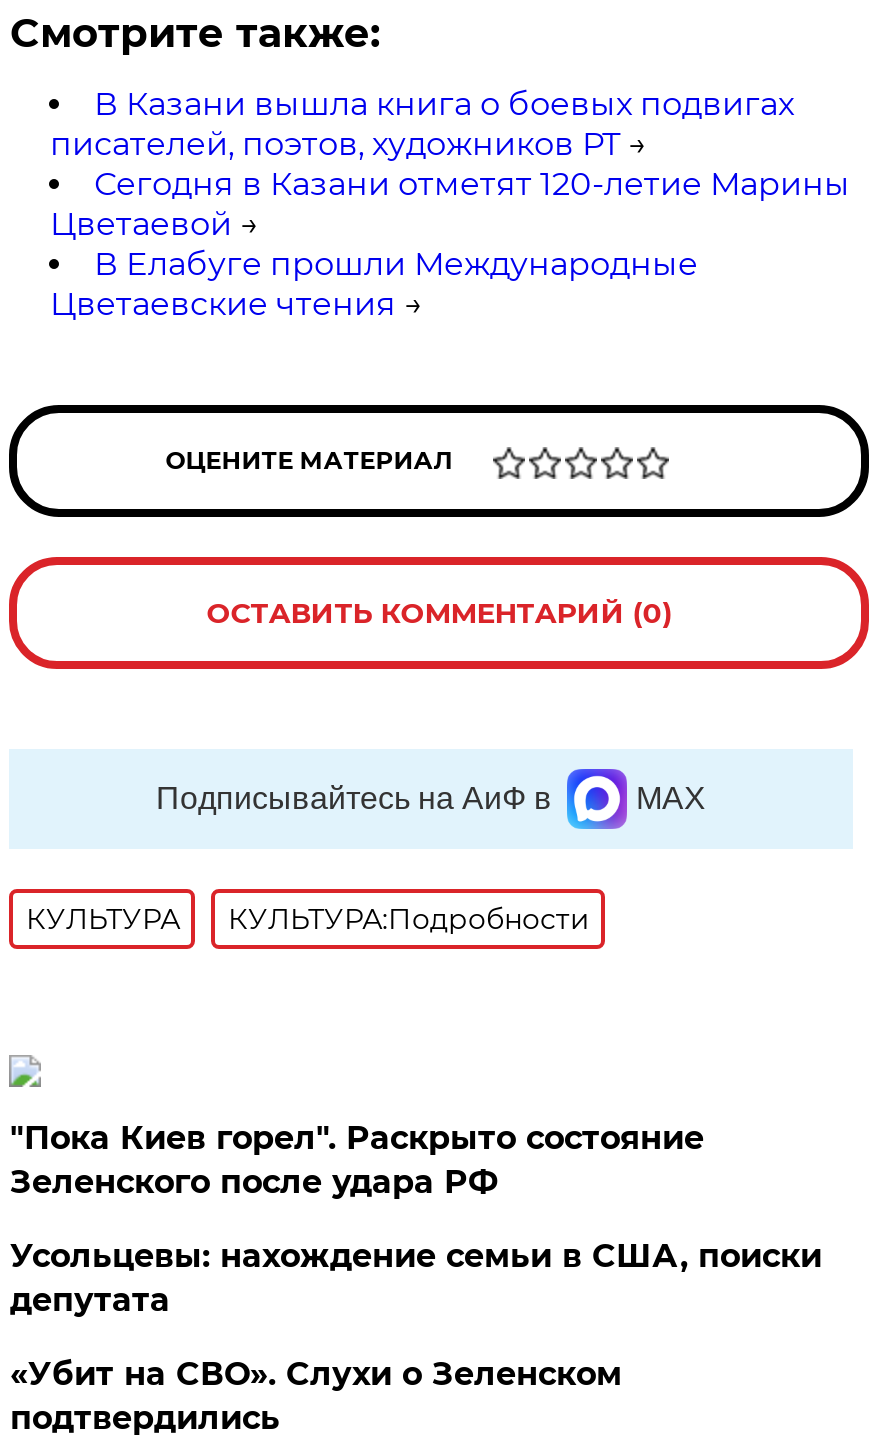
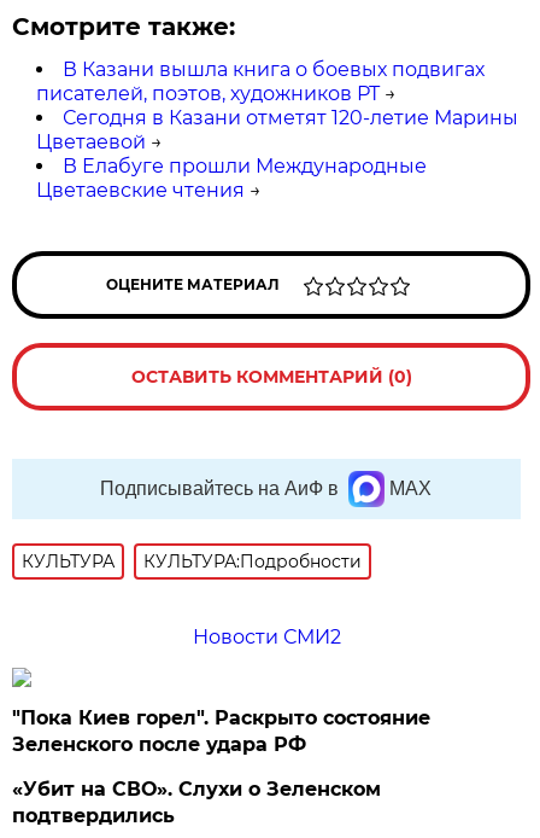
none -> [192,625,341,648] Новости СМИ2
moved [10,1119,704,1201] -> [13,706,431,756]: "Пока Киев горел". Раскрыто состояние | Зеленского после удара РФ
[10,1237,822,1319] Усольцевы: нахождение семьи в США, поиски | депутата -> none

